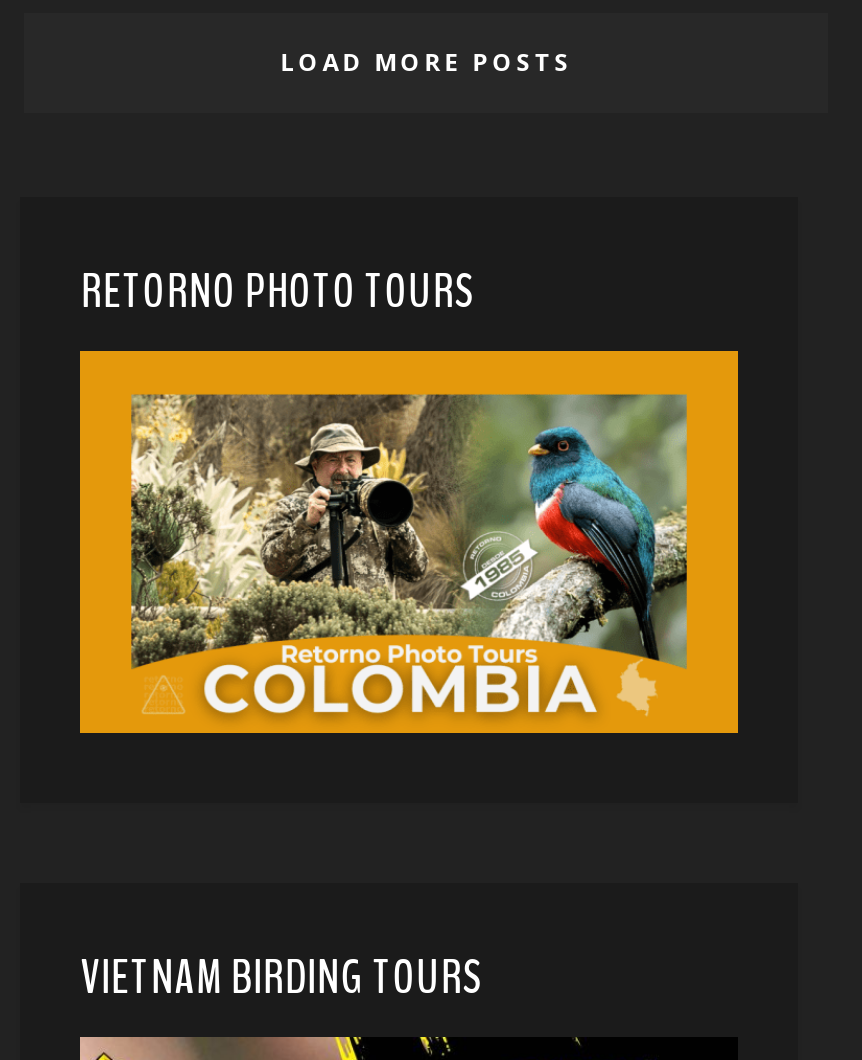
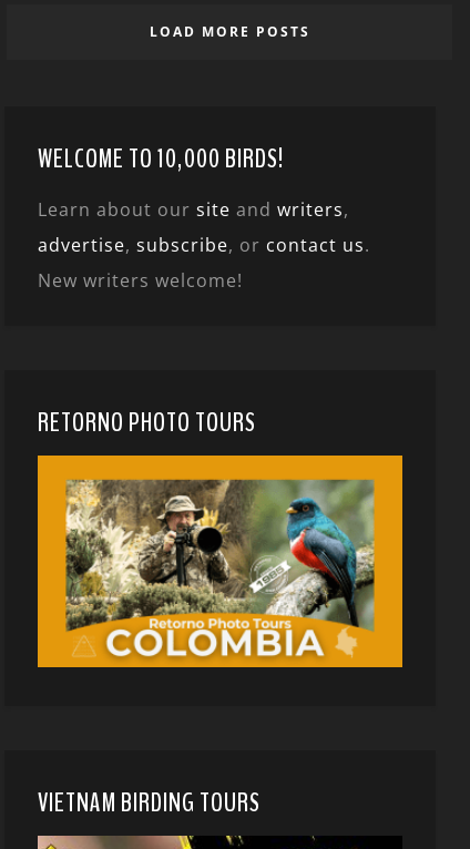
none -> [38,141,371,293] WELCOME TO 10,000 BIRDS! | Learn about our site and writers, | advertise, subscribe, or contact us. | New writers welcome!

